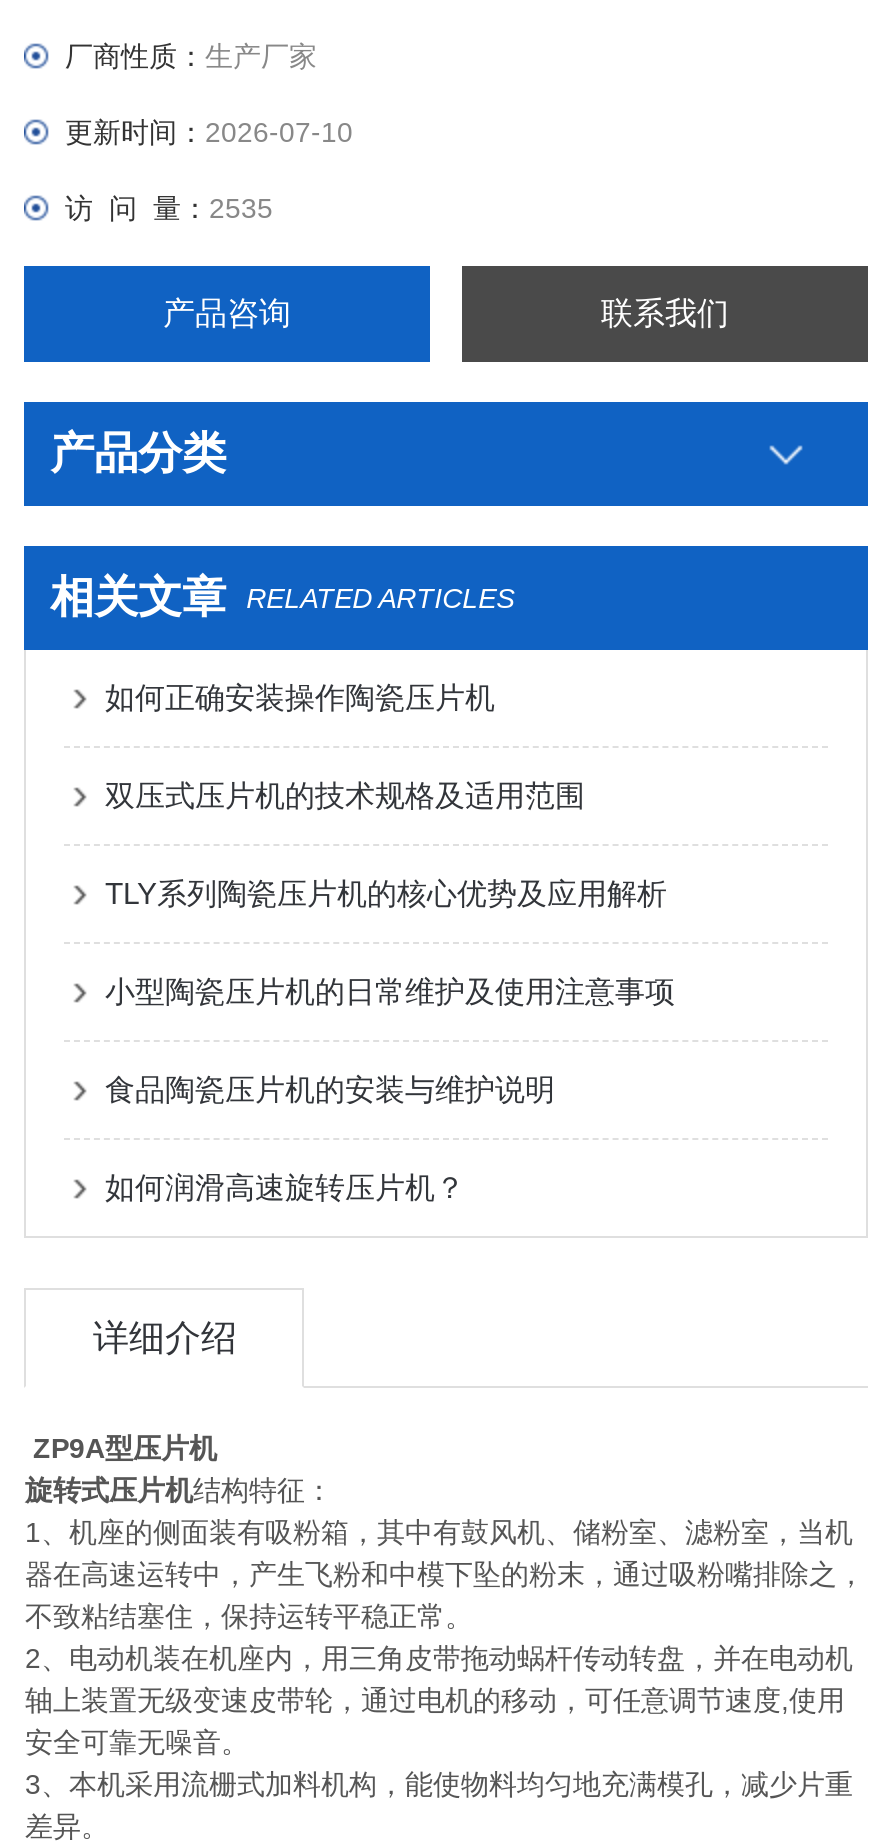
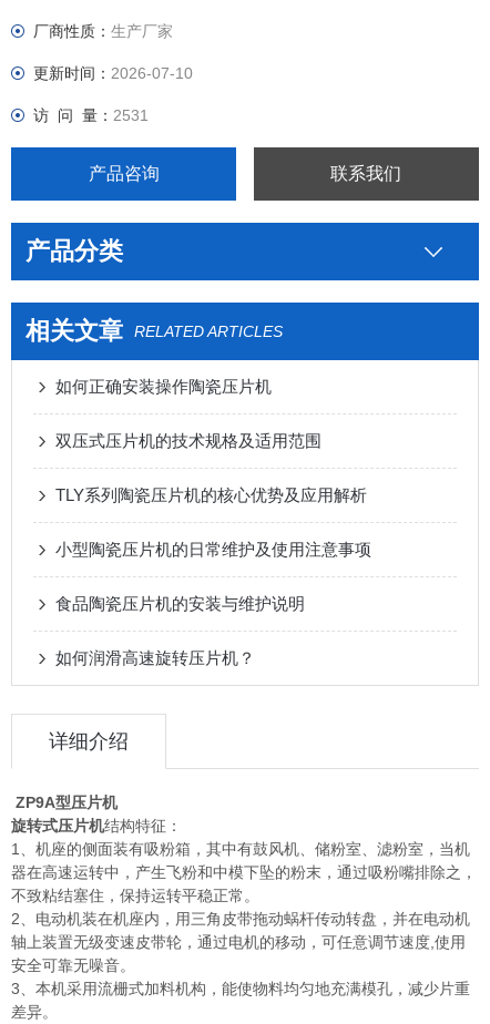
[65,192,273,224] 访 问 量：2535 -> [34,106,149,124] 访 问 量：2531

